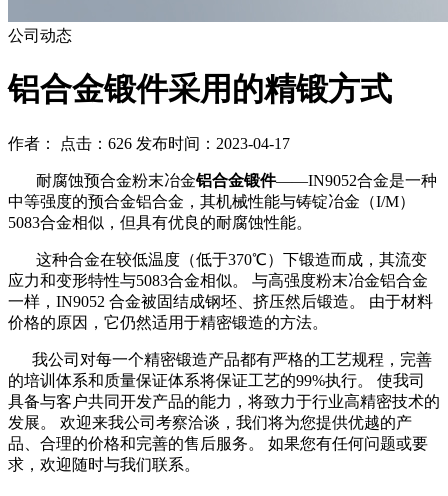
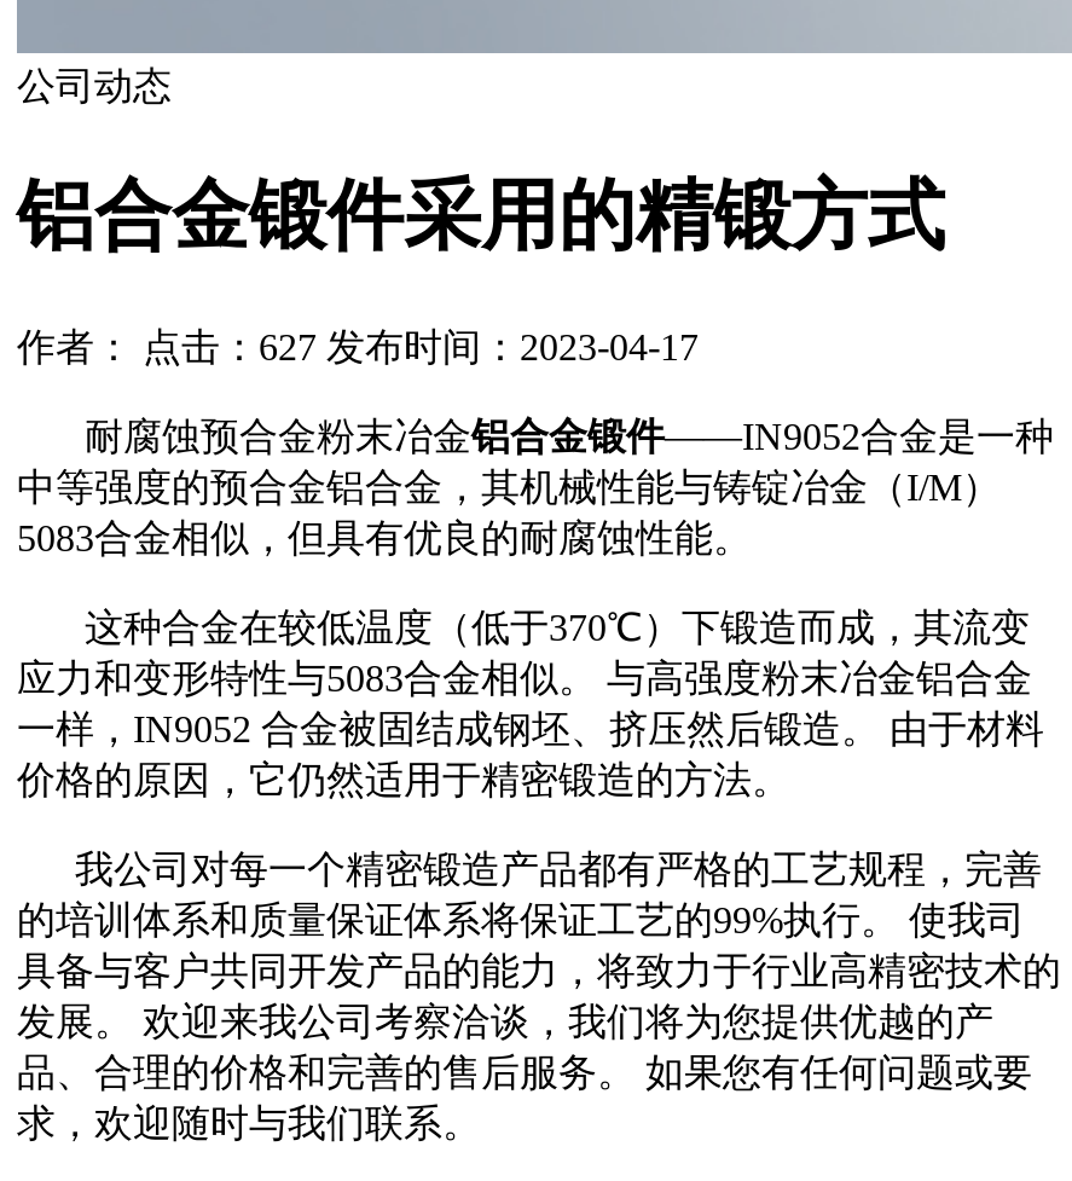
[8,135,290,152] 作者： 点击：626 发布时间：2023-04-17 -> [17,326,699,367] 作者： 点击：627 发布时间：2023-04-17

